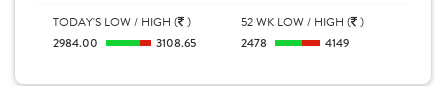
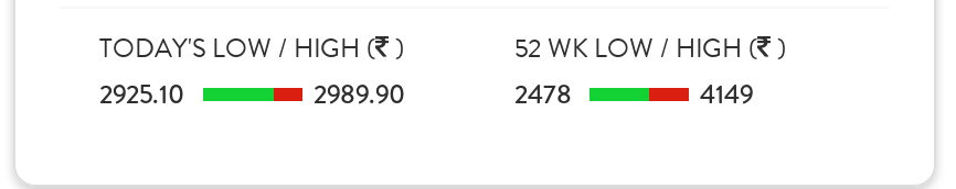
[53,35,101,52] 2984.00 -> [99,75,192,114] 2925.10
[156,35,196,52] 3108.65 -> [314,75,406,114] 2989.90

